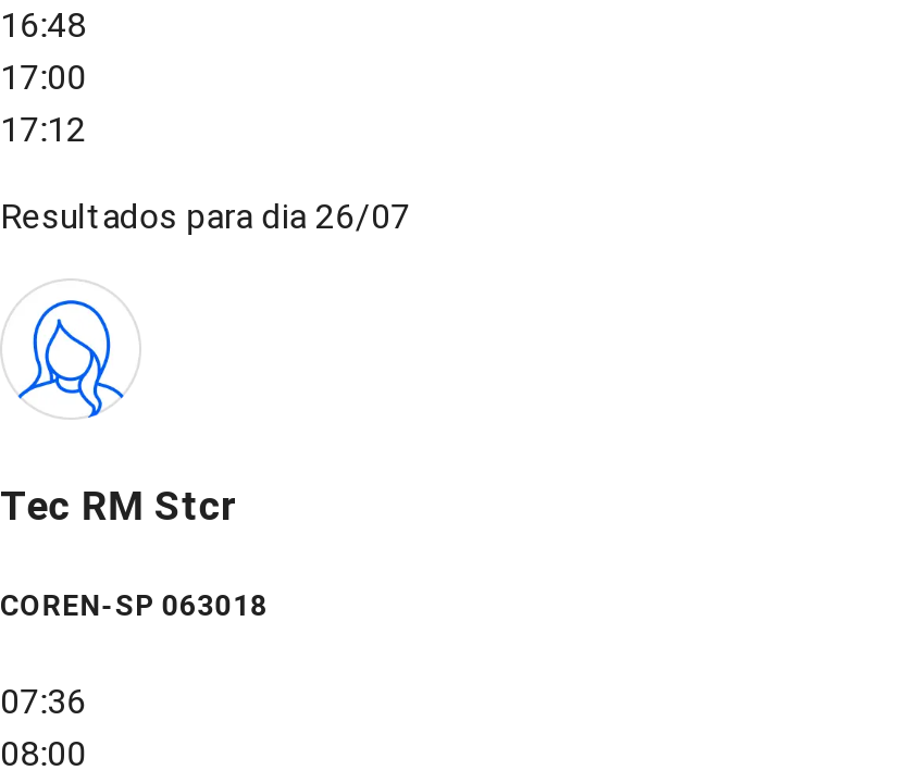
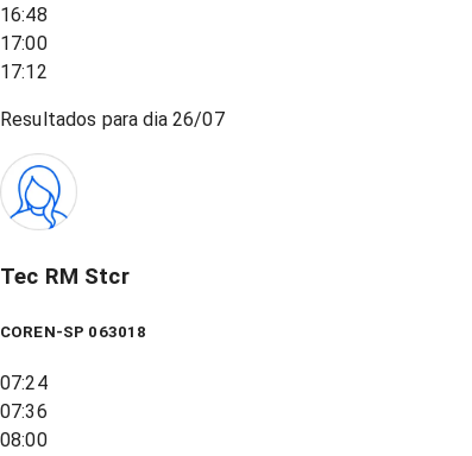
none -> [0,371,47,394] 07:24

